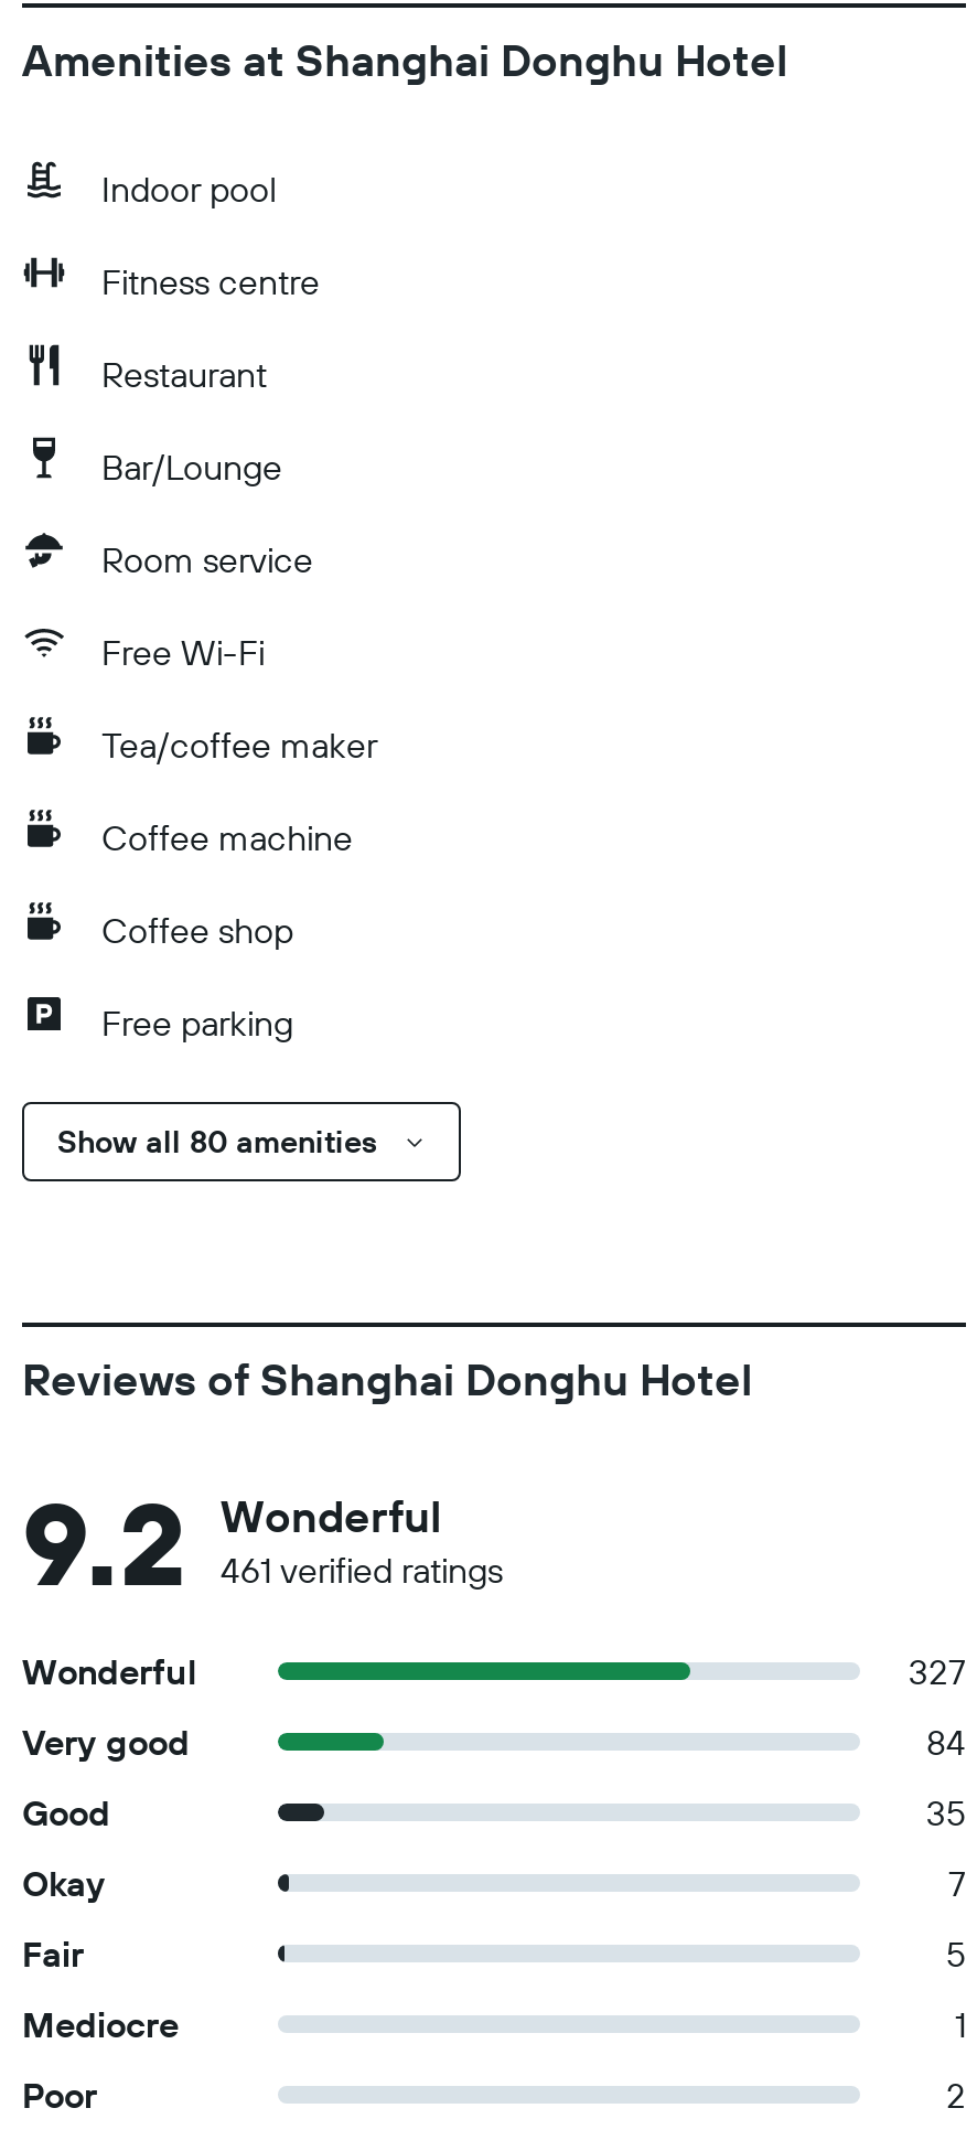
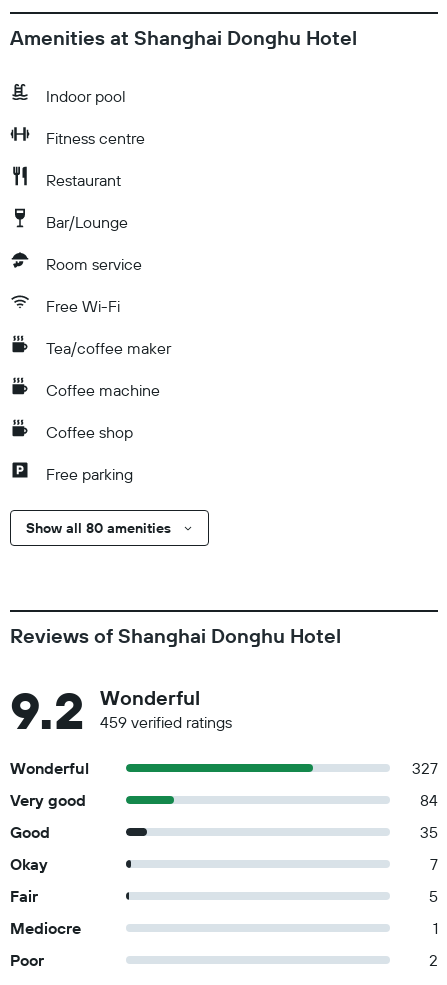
[221,1548,503,1592] 461 verified ratings -> [100,712,232,732] 459 verified ratings

